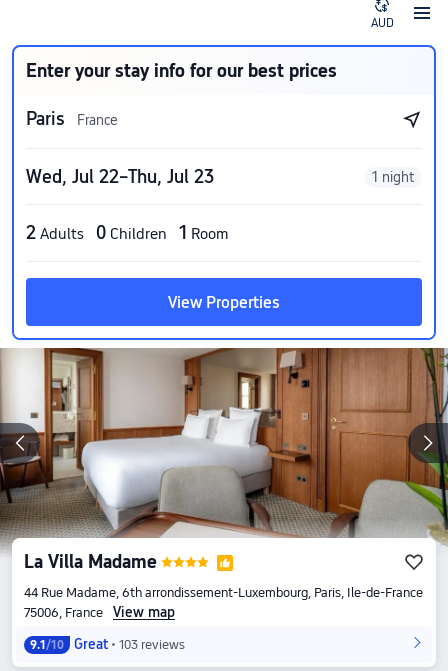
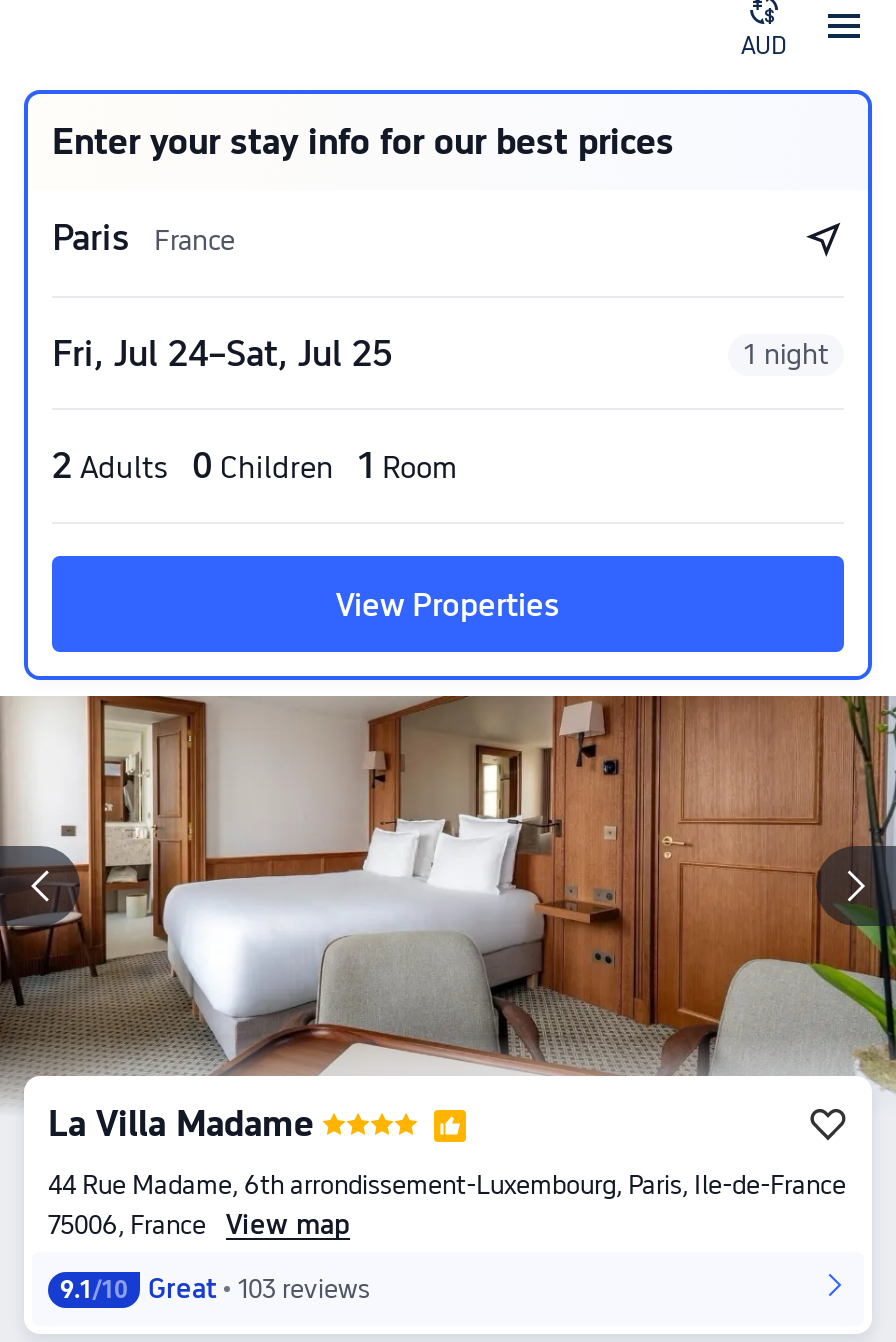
[26,166,214,187] Wed, Jul 22–Thu, Jul 23 -> [52,332,392,374] Fri, Jul 24–Sat, Jul 25

